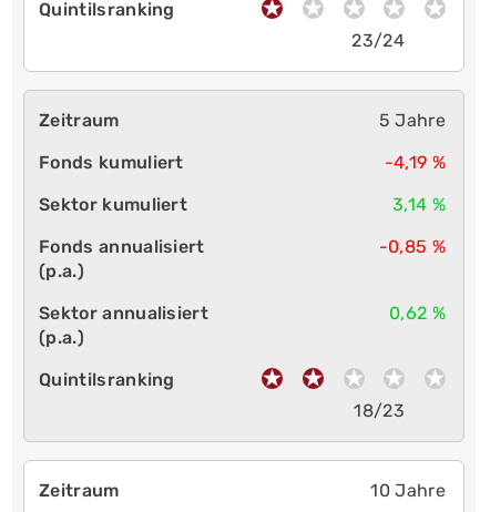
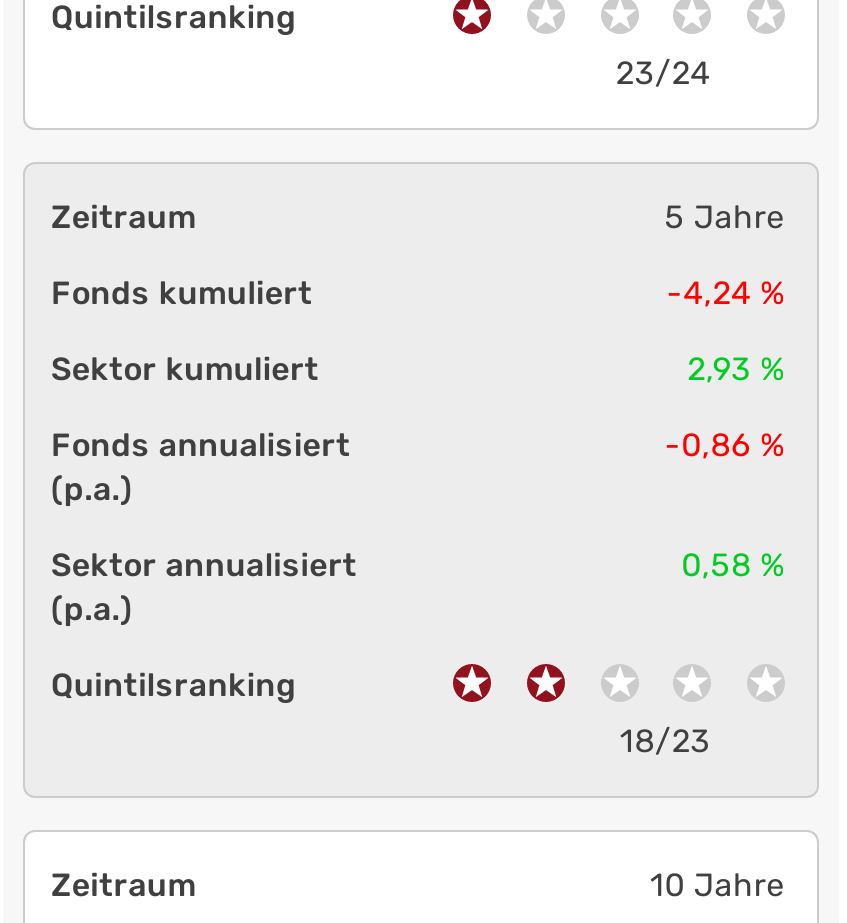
[384,151,446,173] -4,19 % -> [667,273,785,311] -4,24 %
[393,194,446,215] 3,14 % -> [687,349,785,387] 2,93 %
[379,236,446,257] -0,85 % -> [665,425,785,463] -0,86 %
[389,302,446,323] 0,62 % -> [681,545,785,583] 0,58 %

